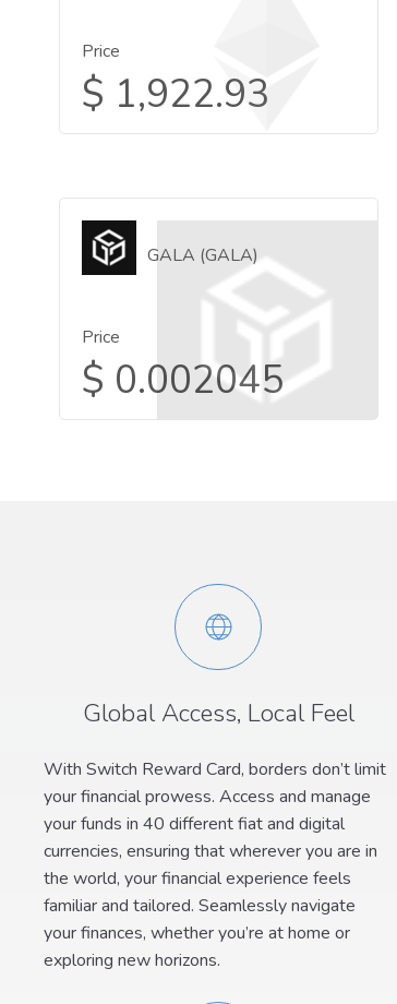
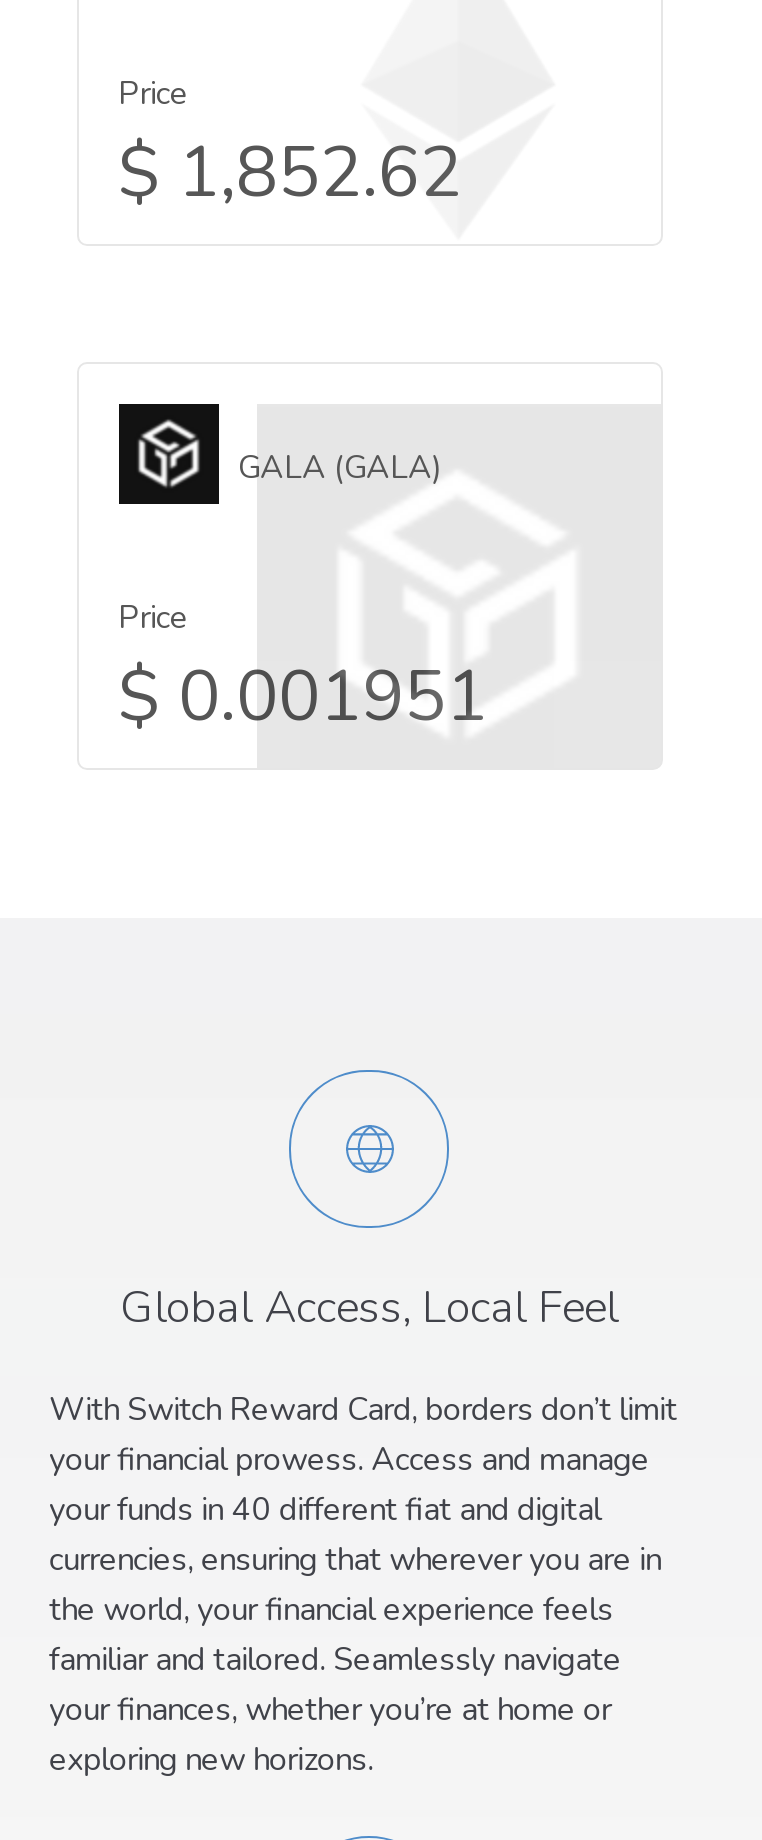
[81,68,269,120] $ 1,922.93 -> [118,124,462,220] $ 1,852.62
[81,354,283,406] $ 0.002045 -> [118,648,488,744] $ 0.001951

